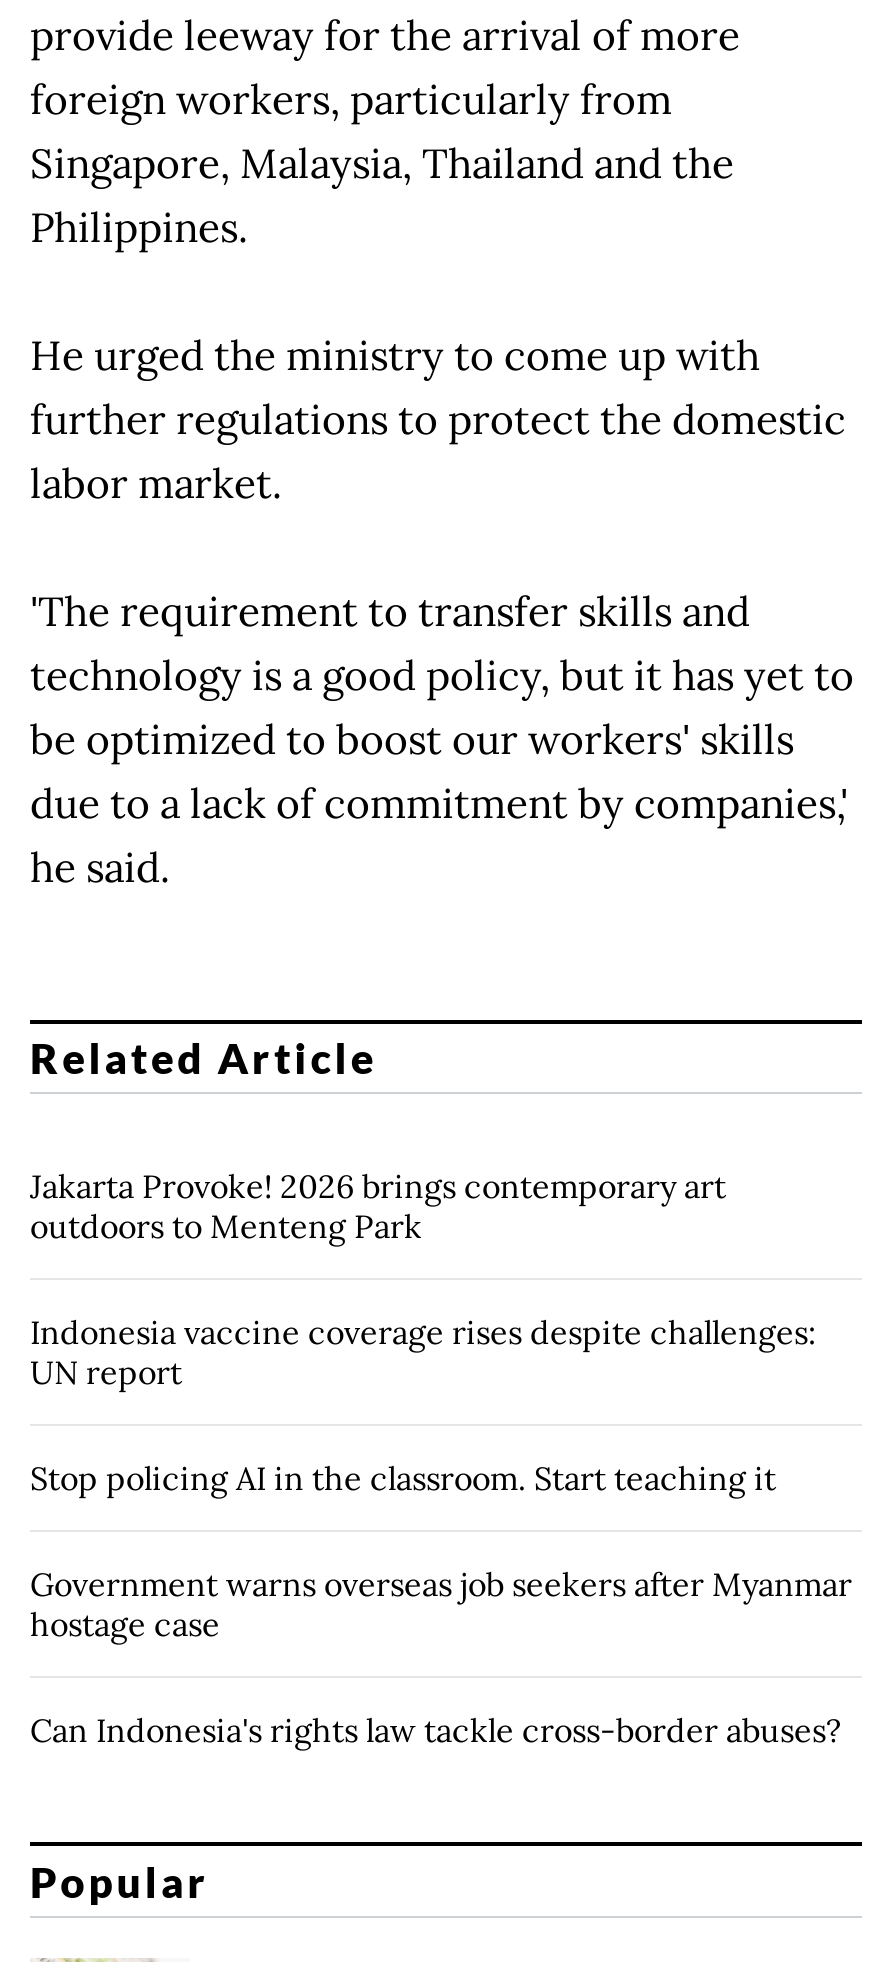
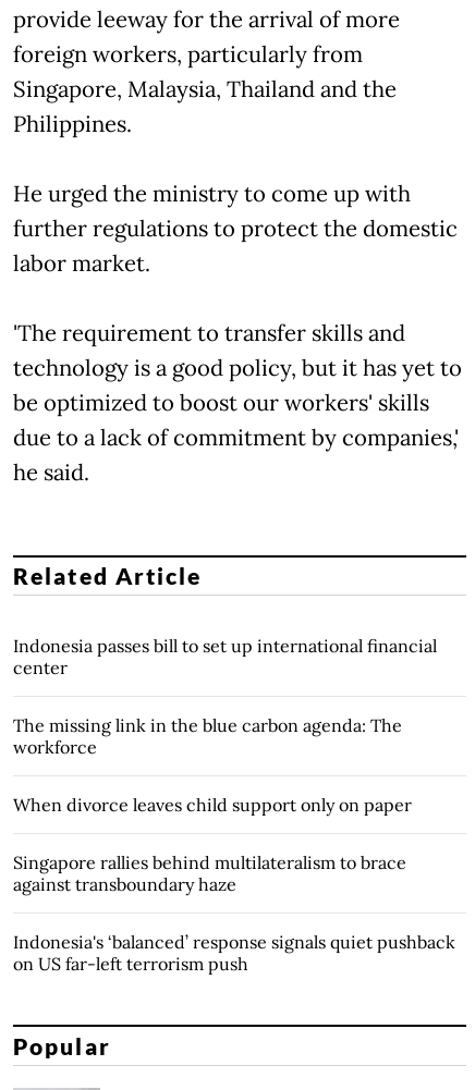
[30,1166,726,1246] Jakarta Provoke! 2026 brings contemporary art | outdoors to Menteng Park -> [13,635,437,678] Indonesia passes bill to set up international financial | center
[30,1312,816,1392] Indonesia vaccine coverage rises despite challenges: | UN report -> [13,714,402,758] The missing link in the blue carbon agenda: The | workforce
[30,1458,776,1498] Stop policing AI in the classroom. Start teaching it -> [13,794,412,816] When divorce leaves child support only on paper
[30,1564,852,1644] Government warns overseas job seekers after Myanmar | hostage case -> [13,852,406,895] Singapore rallies behind multilateralism to brace | against transboundary haze
[30,1710,842,1750] Can Indonesia's rights law tackle cross-border abuses? -> [13,931,455,975] Indonesia's ‘balanced’ response signals quiet pushback | on US far-left terrorism push

